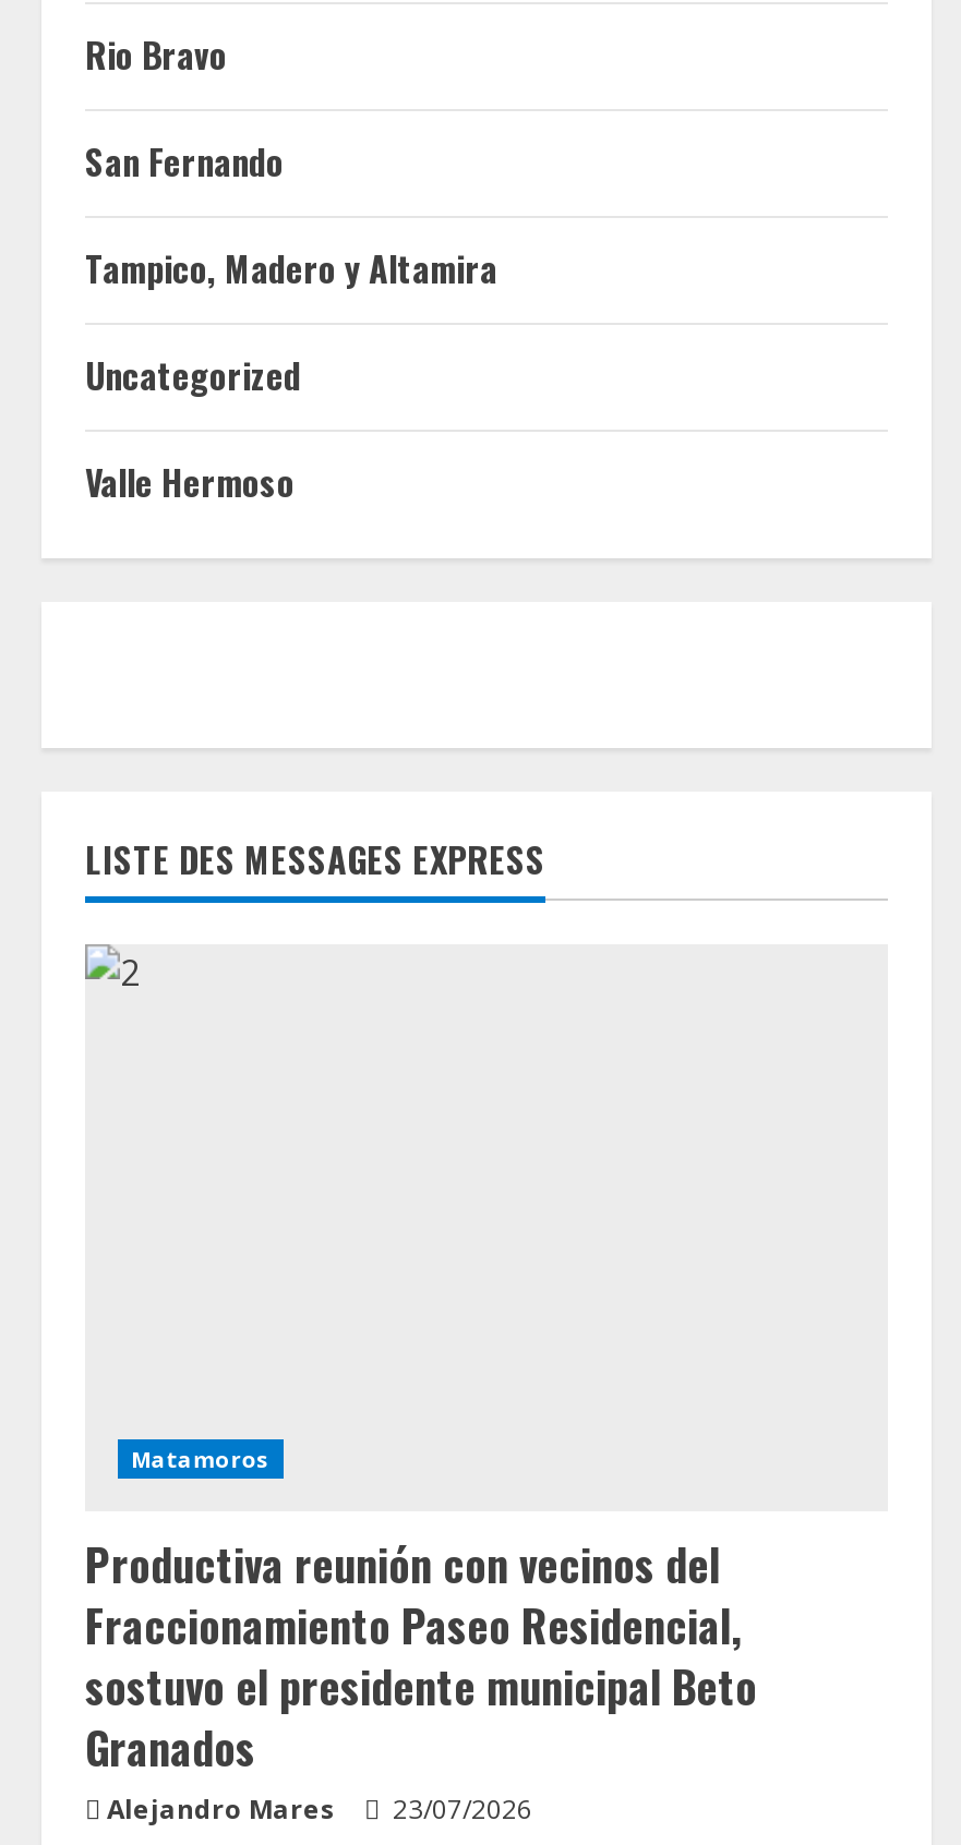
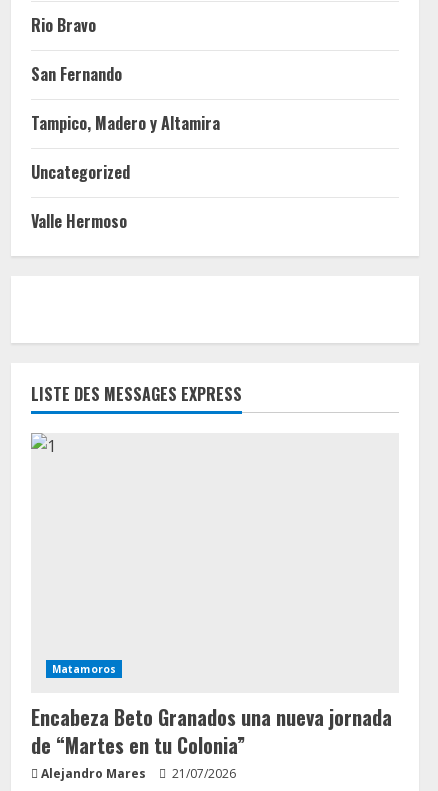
[85,1531,757,1780] Productiva reunión con vecinos del | Fraccionamiento Paseo Residencial, | sostuvo el presidente municipal Beto | Granados -> [31,702,392,760] Encabeza Beto Granados una nueva jornada | de “Martes en tu Colonia”
[107,1790,532,1828] Alejandro Mares 23/07/2026 -> [41,765,236,782] Alejandro Mares 21/07/2026

